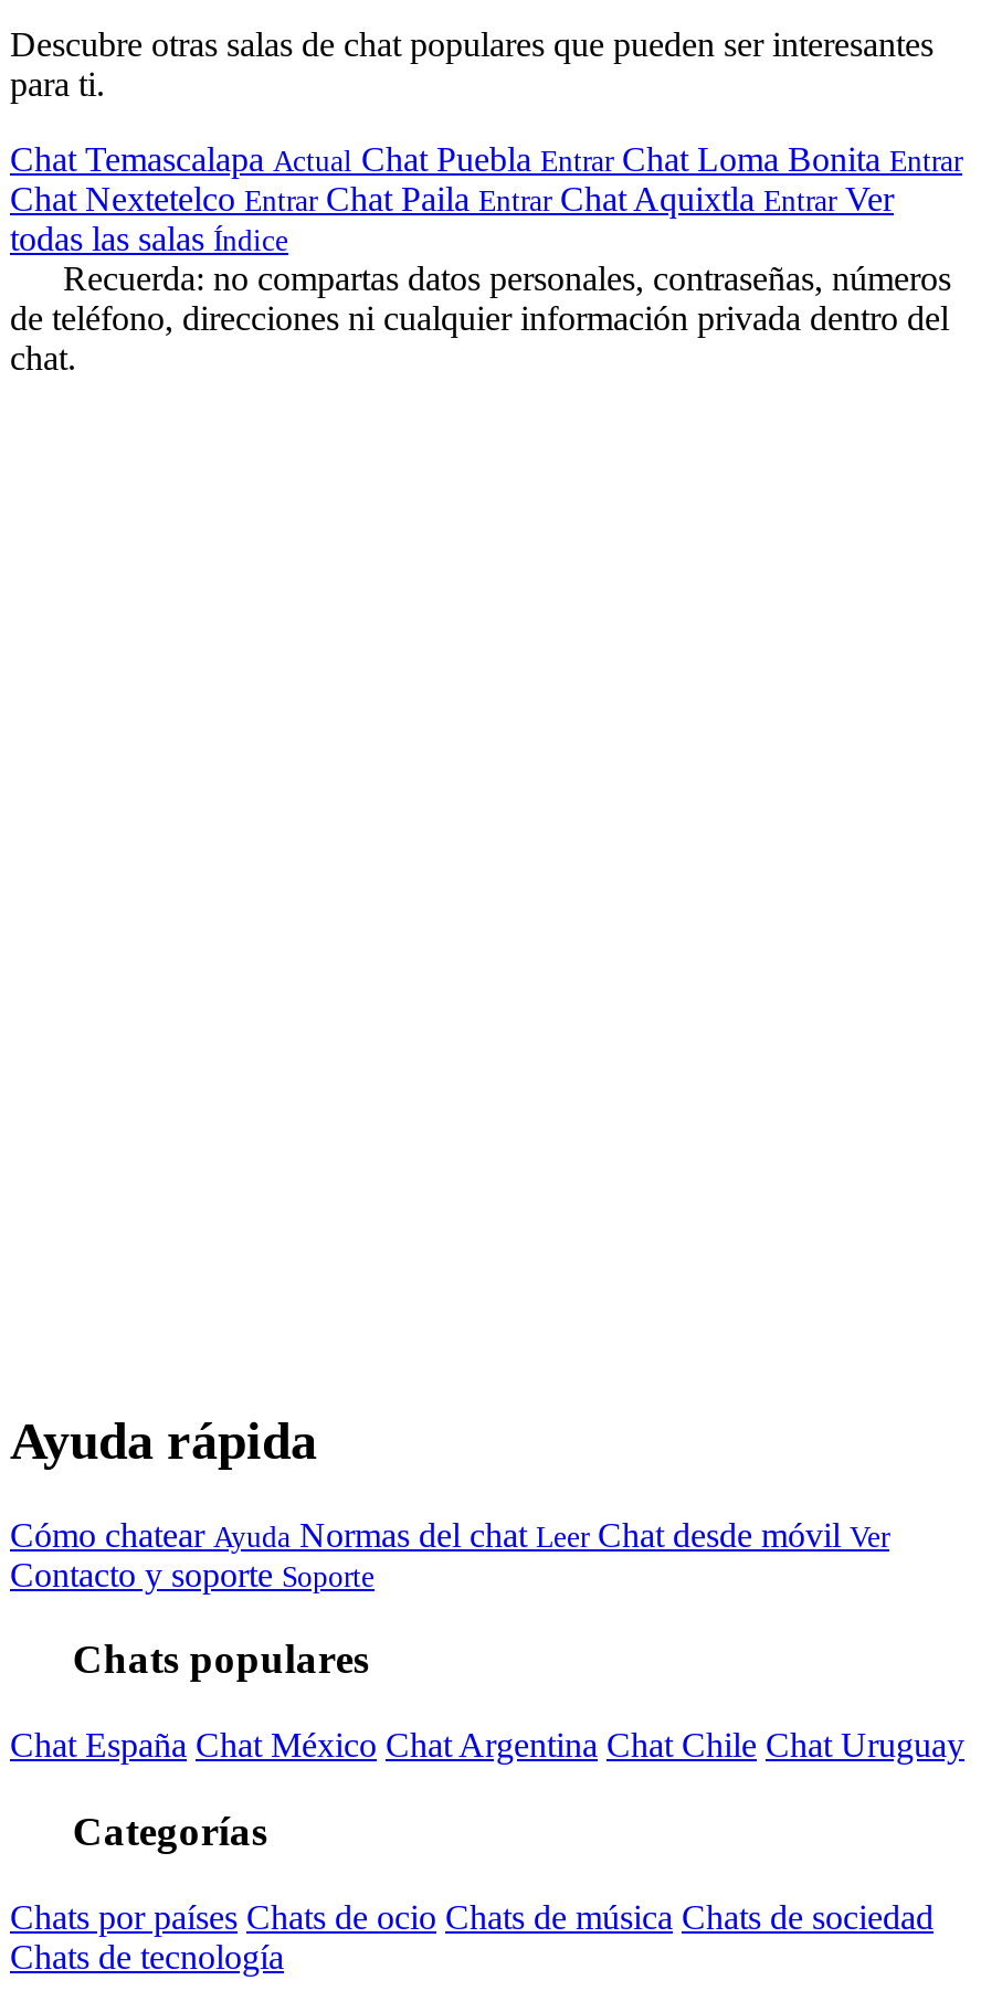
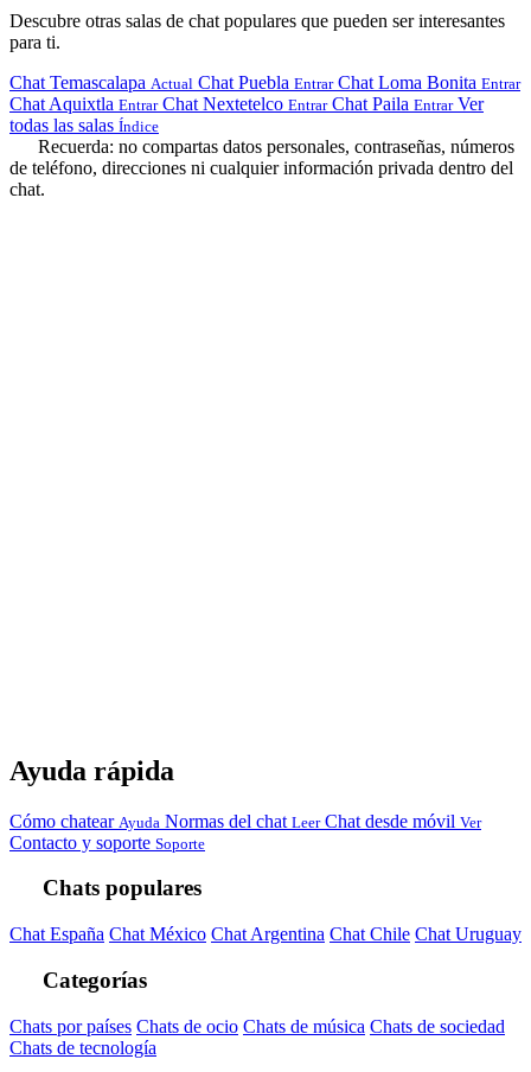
[10,180,894,217] Chat Nextetelco Entrar Chat Paila Entrar Chat Aquixtla Entrar Ver -> [9,94,484,114] Chat Aquixtla Entrar Chat Nextetelco Entrar Chat Paila Entrar Ver

